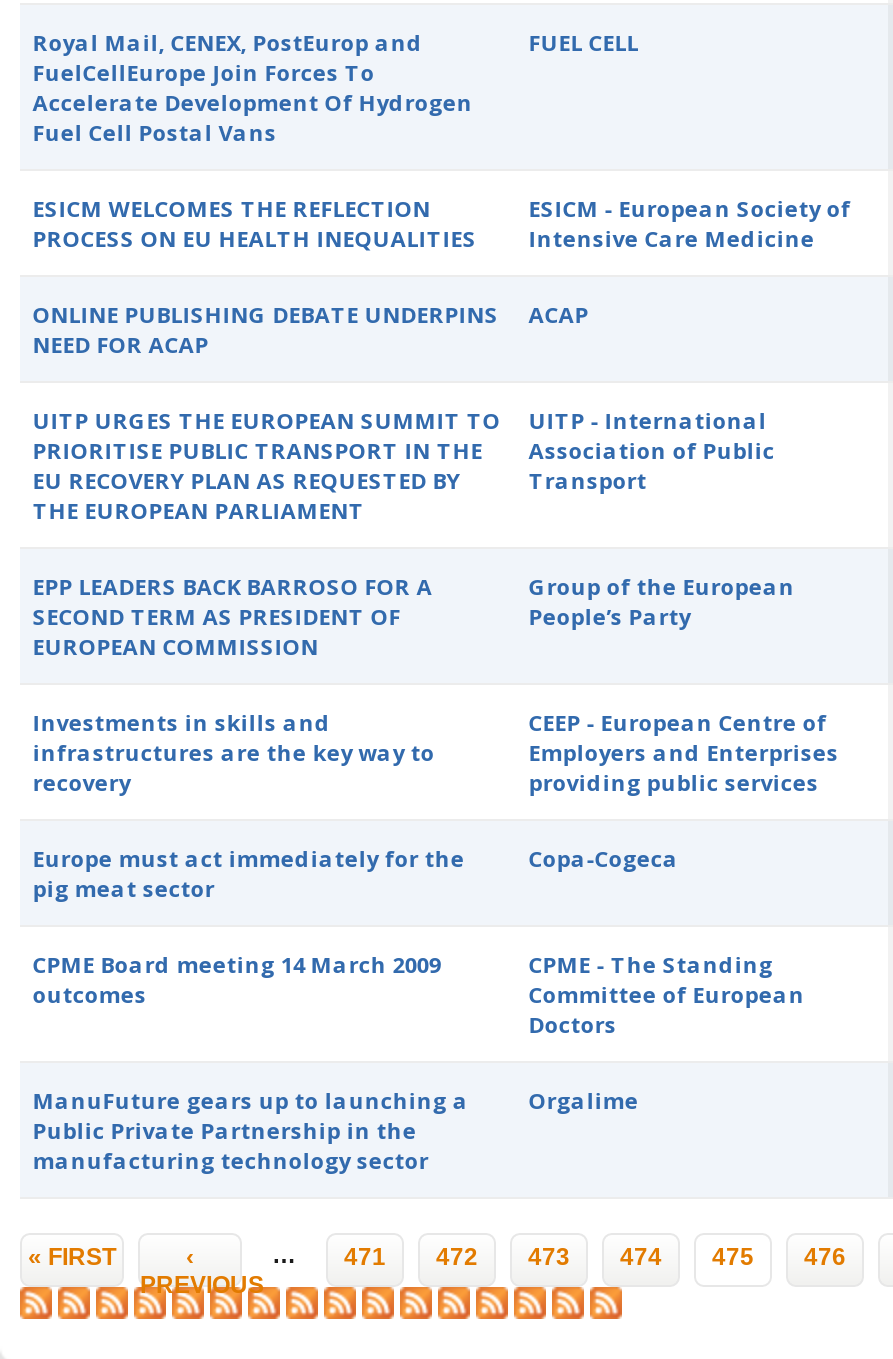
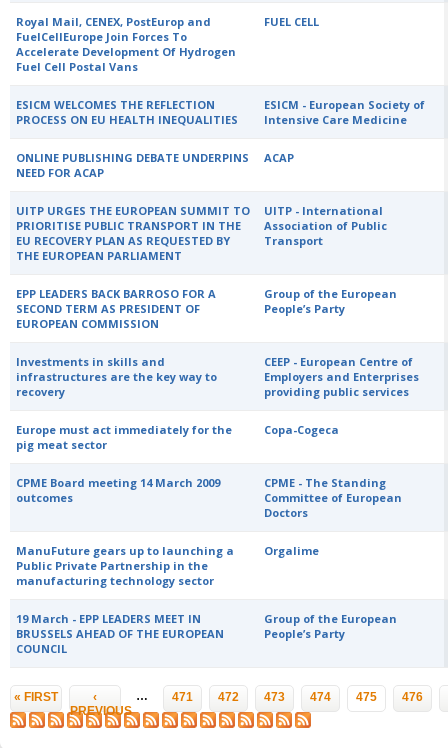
none -> [16,611,224,656] 19 March - EPP LEADERS MEET IN | BRUSSELS AHEAD OF THE EUROPEAN | COUNCIL
none -> [264,611,397,641] Group of the European | People’s Party

